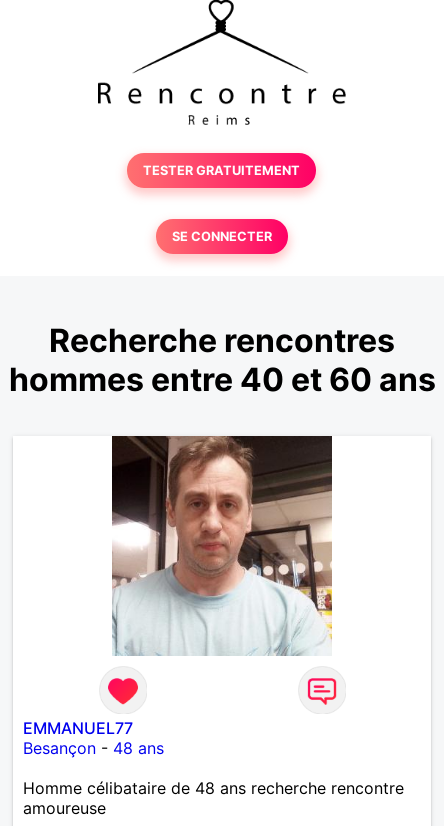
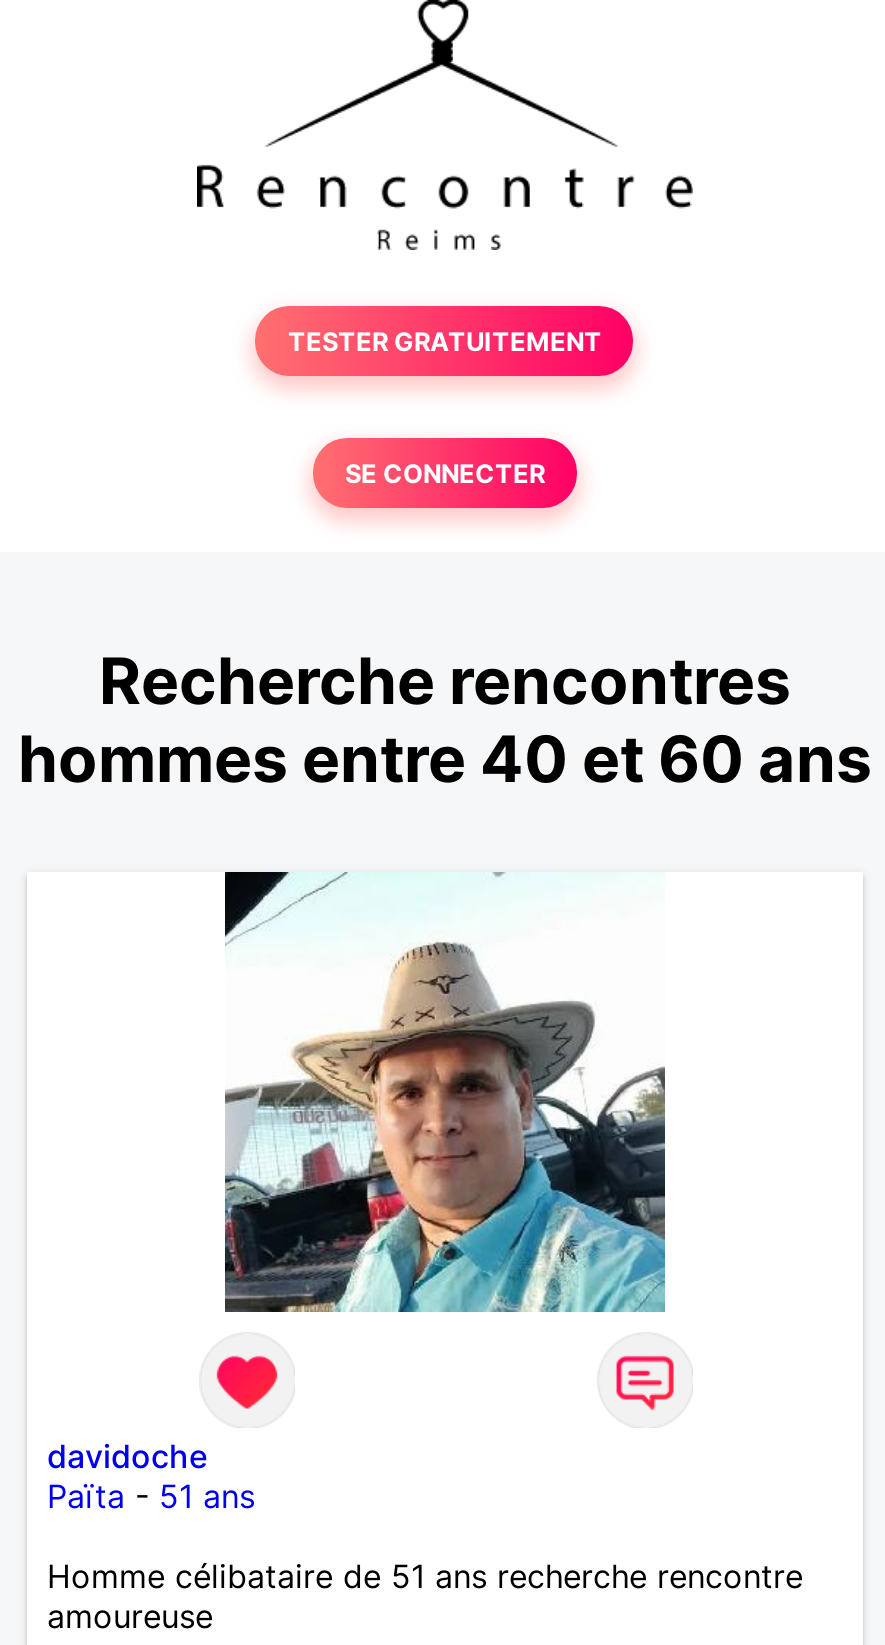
[111,435,333,656] [image] -> [223,872,667,1314] [image]
[23,718,164,758] EMMANUEL77 | Besançon - 48 ans -> [47,1436,255,1516] davidoche | Païta - 51 ans
[23,778,404,798] Homme célibataire de 48 ans recherche rencontre -> [47,1556,803,1596] Homme célibataire de 51 ans recherche rencontre

